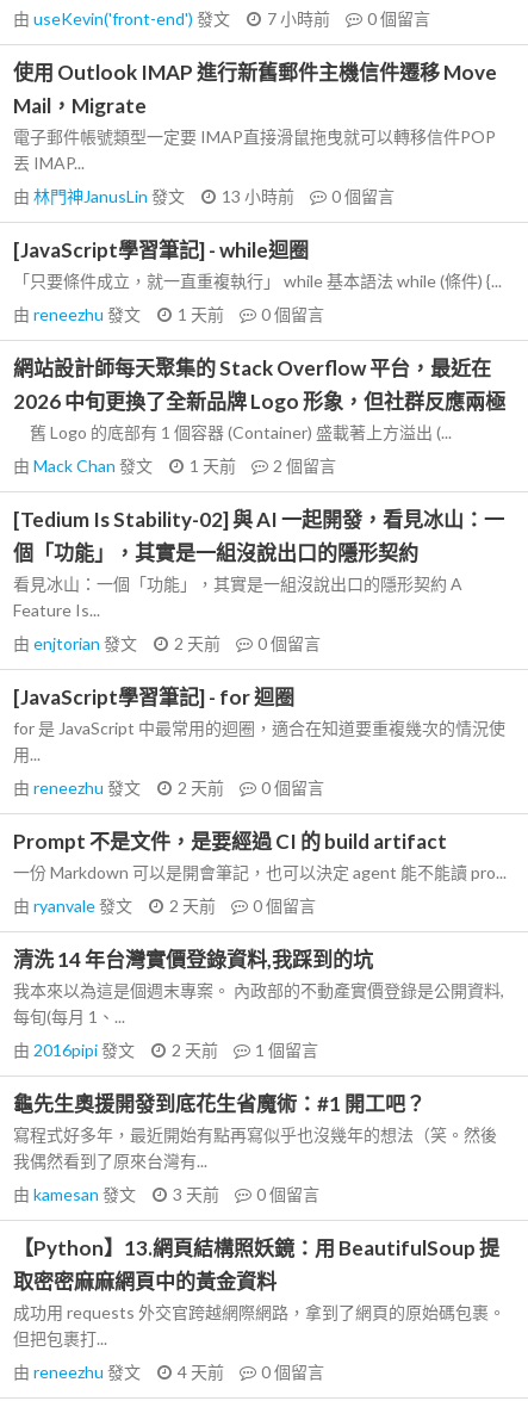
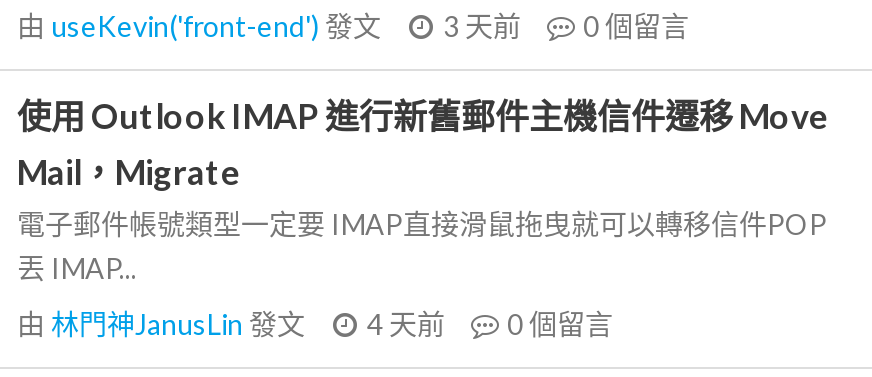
[13,8,430,29] 由useKevin('front-end')發文 7 小時前 0個留言 -> [17,9,689,43] 由useKevin('front-end')發文 3 天前 0個留言
[13,186,507,1382] 13 小時前 | 0個留言 | [JavaScript學習筆記] - while迴圈 | 「只要條件成立，就一直重複執行」 while 基本語法 while (條件) {... | 由reneezhu發文 | 1 天前 | 0個留言 | 網站設計師每天聚集的 Stack Overflow 平台，最近在 | 2026 中旬更換了全新品牌 Logo 形象，但社群反應兩極 | 舊 Logo 的底部有 1 個容器 (Container) 盛載著上方溢出 (... | 由Mack Chan發文 | 1 天前 | 2個留言 | [Tedium Is Stability-02] 與 AI 一起開發，看見冰山：一 | 個「功能」，其實是一組沒說出口的隱形契約 | 看見冰山：一個「功能」，其實是一組沒說出口的隱形契約 A | Feature Is... | 由enjtorian發文 | 2 天前 | 0個留言 | [JavaScript學習筆記] - for 迴圈 | for 是 JavaScript 中最常用的迴圈，適合在知道要重複幾次的情況使 | 用... | 由reneezhu發文 | 2 天前 | 0個留言 | Prompt 不是文件，是要經過 CI 的 build artifact | 一份 Markdown 可以是開會筆記，也可以決定 agent 能不能讀 pro... | 由ryanvale發文 | 2 天前 | 0個留言 | 清洗 14 年台灣實價登錄資料,我踩到的坑 | 我本來以為這是個週末專案。 內政部的不動產實價登錄是公開資料, | 每旬(每月 1、... | 由2016pipi發文 | 2 天前 | 1個留言 | 龜先生奧援開發到底花生省魔術：#1 開工吧？ | 寫程式好多年，最近開始有點再寫似乎也沒幾年的想法（笑。然後 | 我偶然看到了原來台灣有... | 由kamesan發文 | 3 天前 | 0個留言 | 【Python】13.網頁結構照妖鏡：用 BeautifulSoup 提 | 取密密麻麻網頁中的黃金資料 | 成功用 requests 外交官跨越網際網路，拿到了網頁的原始碼包裹。 | 但把包裹打... | 由reneezhu發文 -> none

